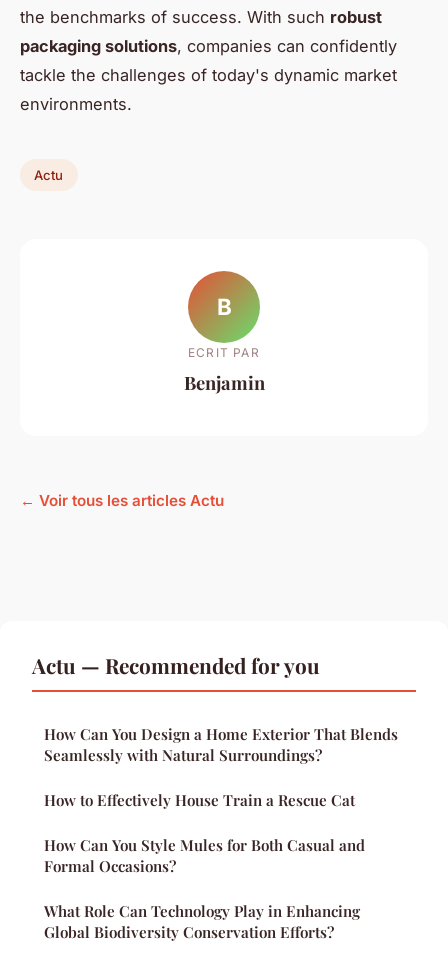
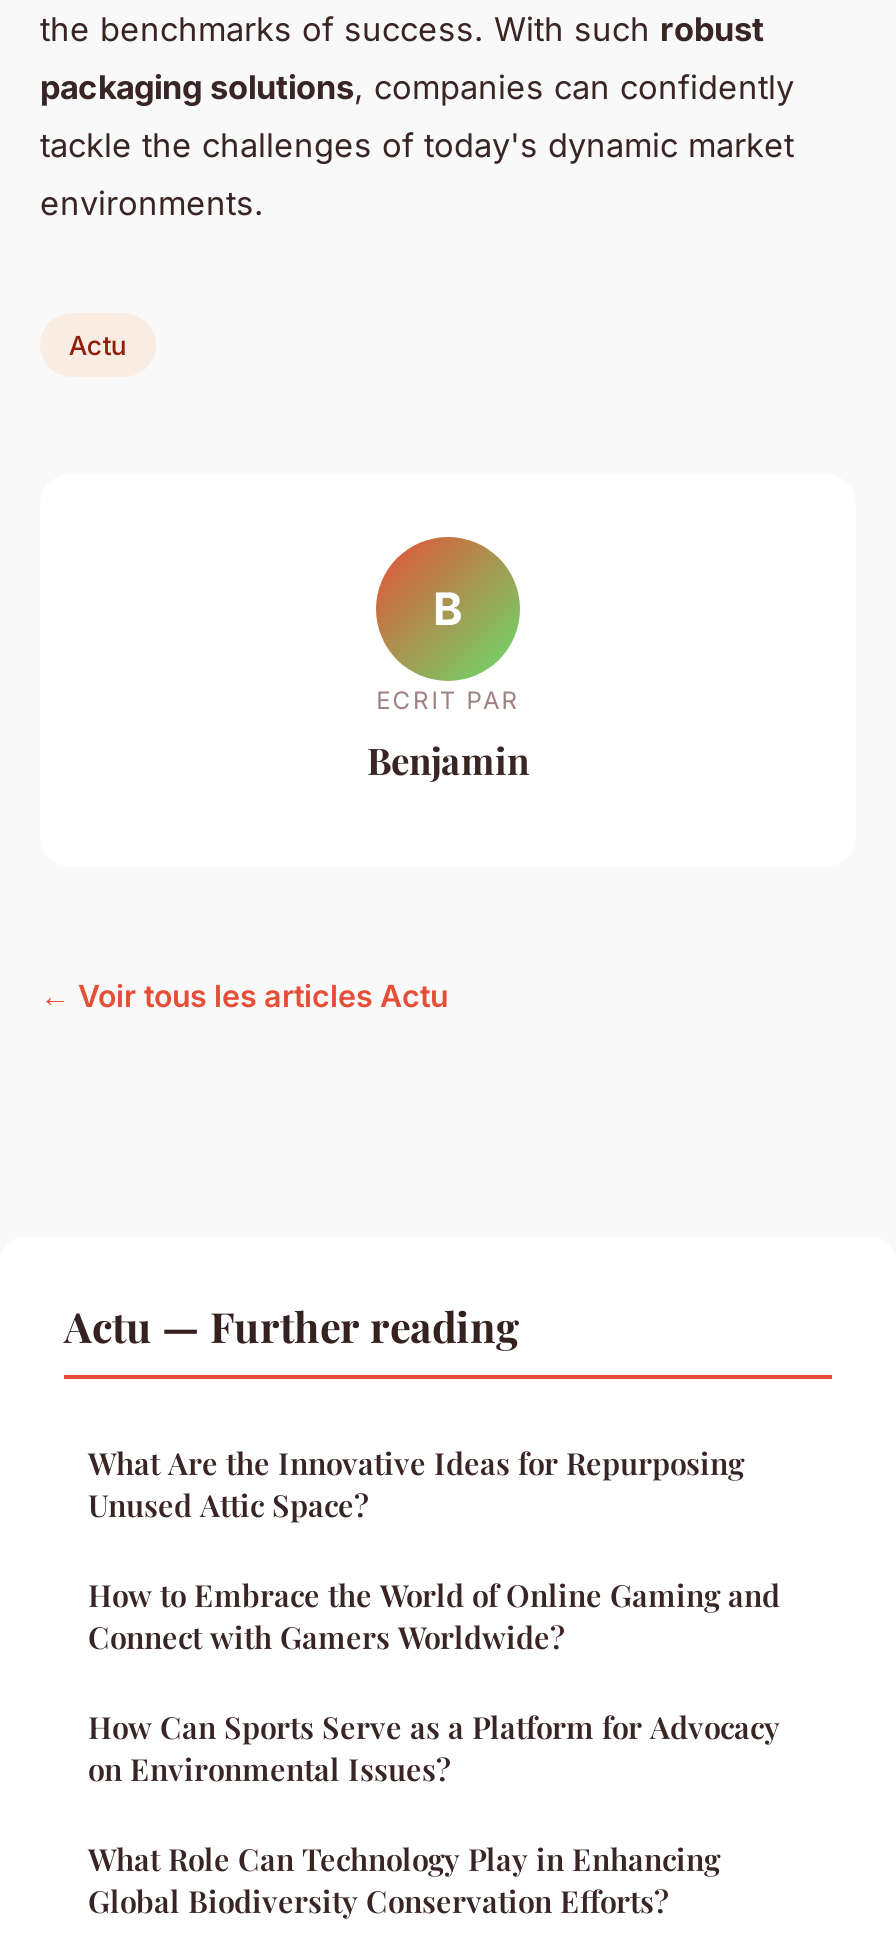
[32,651,320,679] Actu — Recommended for you -> [64,1297,520,1353] Actu — Further reading
[44,724,398,765] How Can You Design a Home Exterior That Blends | Seamlessly with Natural Surroundings? -> [88,1443,744,1525] What Are the Innovative Ideas for Repurposing | Unused Attic Space?
[44,790,355,810] How to Effectively House Train a Rescue Cat -> [88,1575,780,1657] How to Embrace the World of Online Gaming and | Connect with Gamers Worldwide?
[44,835,365,876] How Can You Style Mules for Both Casual and | Formal Occasions? -> [88,1707,780,1789] How Can Sports Serve as a Platform for Advocacy | on Environmental Issues?

